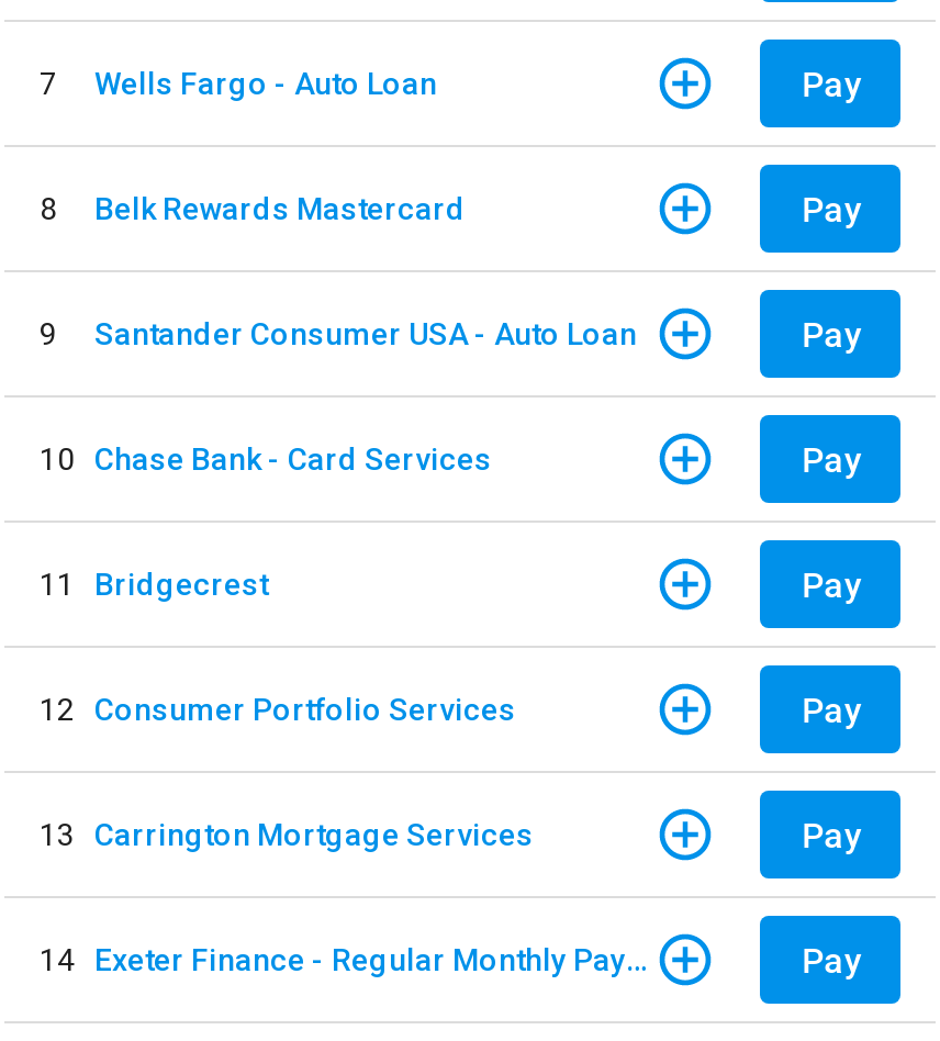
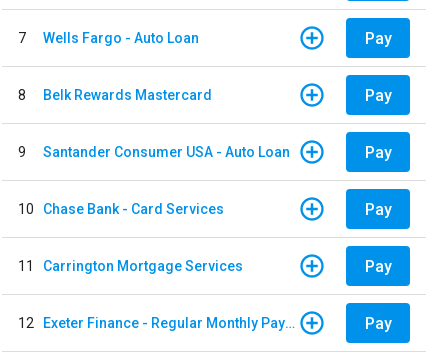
[40,566,268,601] 11 Bridgecrest -> [18,257,243,273] 11 Carrington Mortgage Services
[40,689,861,976] 12 Consumer Portfolio Services | Pay | 13 Carrington Mortgage Services | Pay | 14 -> [18,314,34,330] 12

